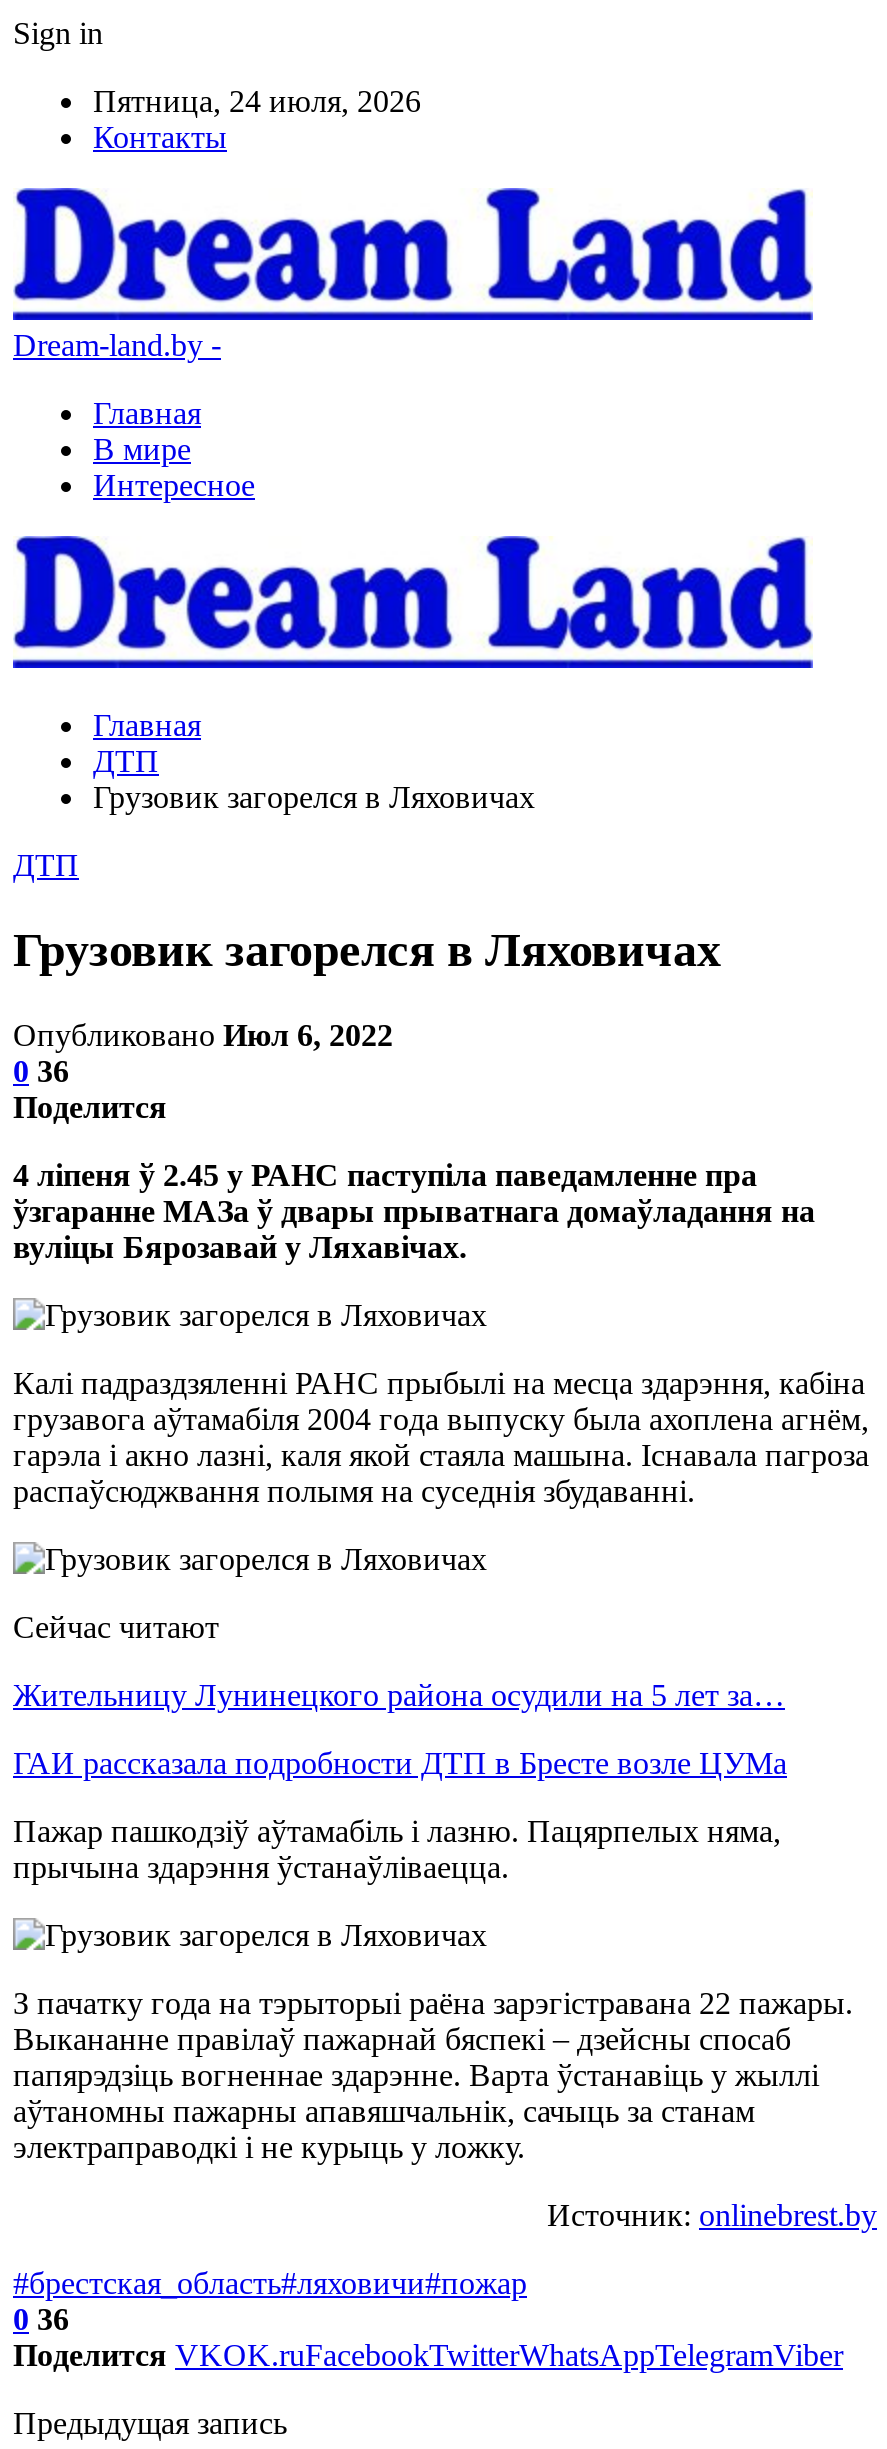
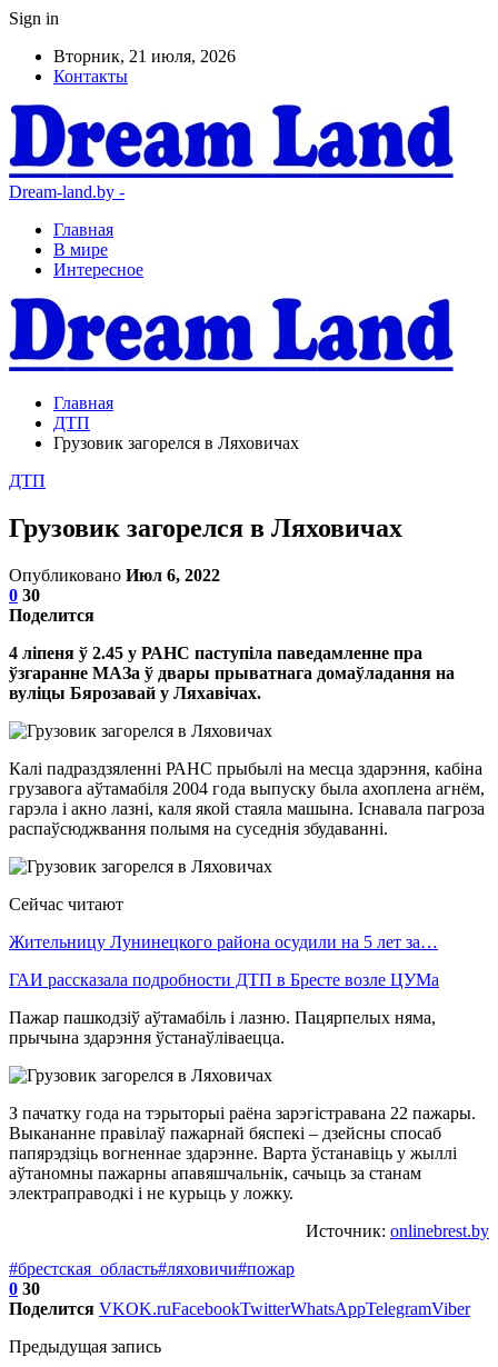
[93,84,421,118] Пятница, 24 июля, 2026 -> [53,47,236,66] Вторник, 21 июля, 2026
[13,1054,69,1088] 0 36 -> [9,585,40,604] 0 30
[13,2302,69,2336] 0 36 -> [9,1279,40,1298] 0 30

